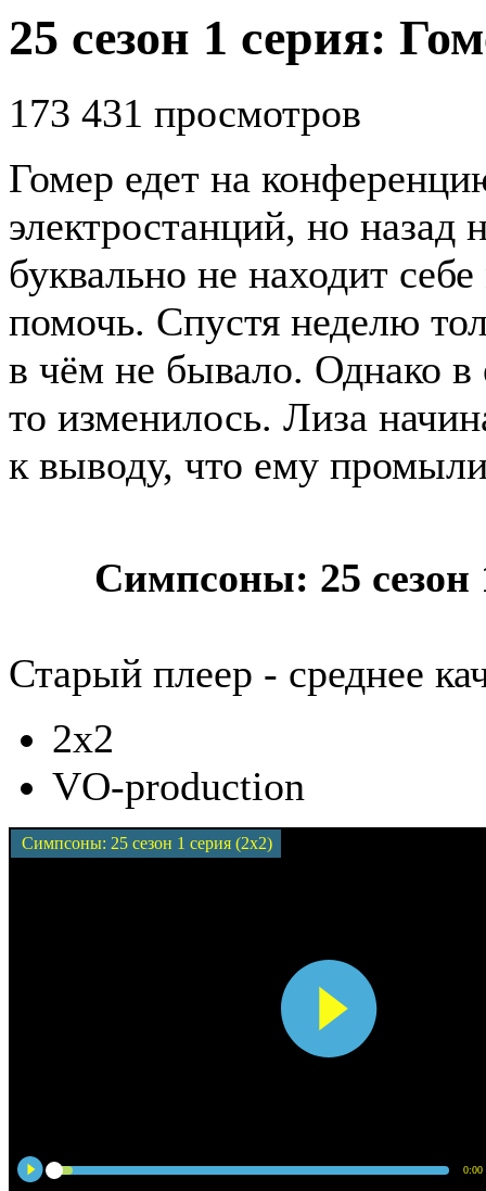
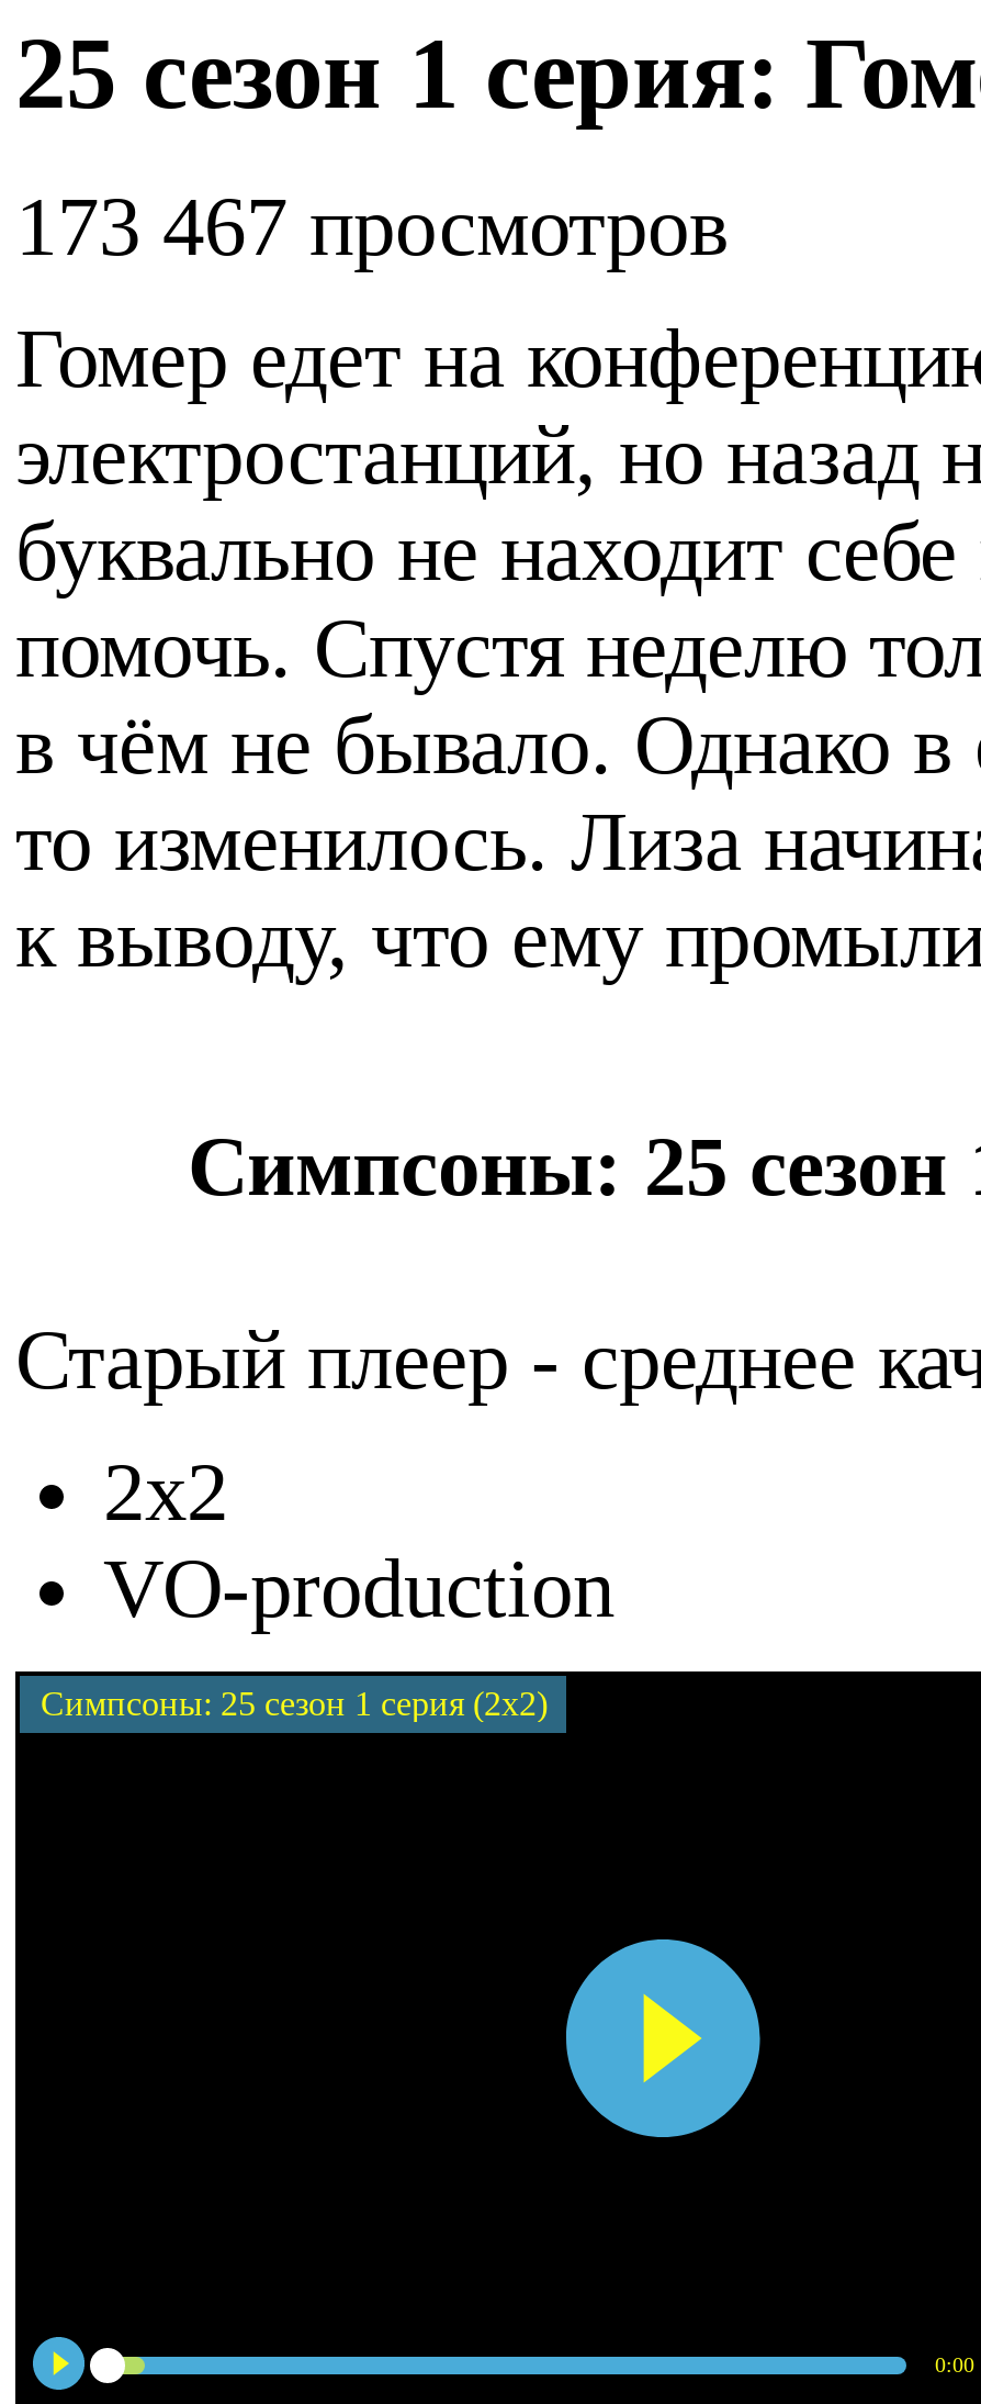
[9,90,361,136] 173 431 просмотров -> [15,181,729,273] 173 467 просмотров

